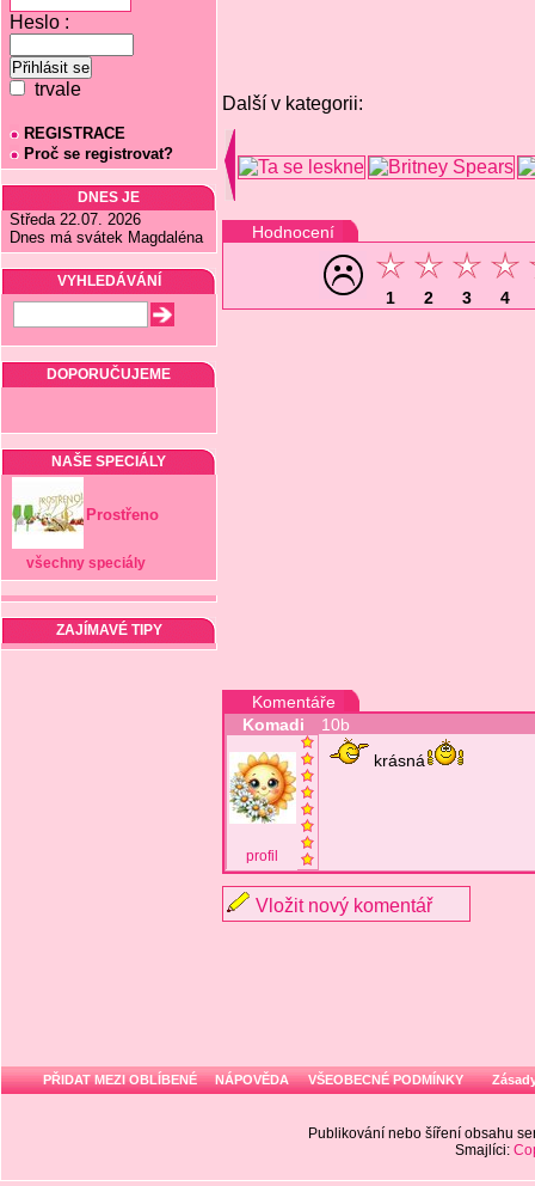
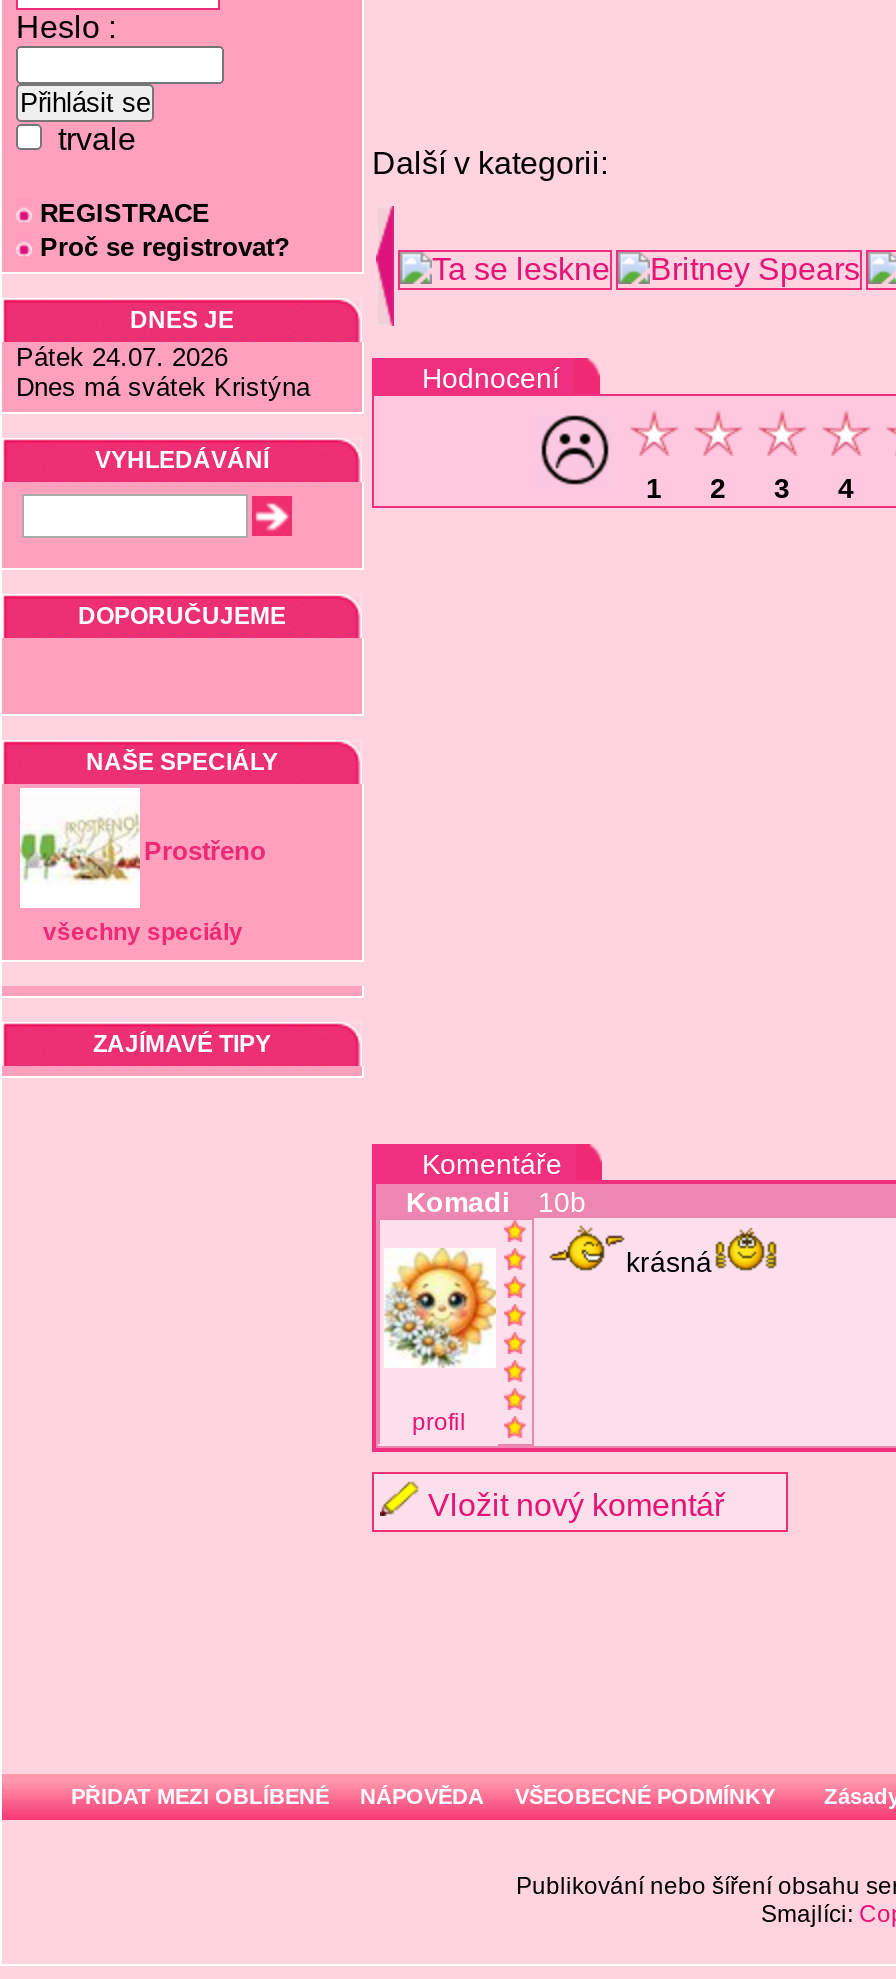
[10,210,203,246] Středa 22.07. 2026 | Dnes má svátek Magdaléna -> [16,342,310,402] Pátek 24.07. 2026 | Dnes má svátek Kristýna

